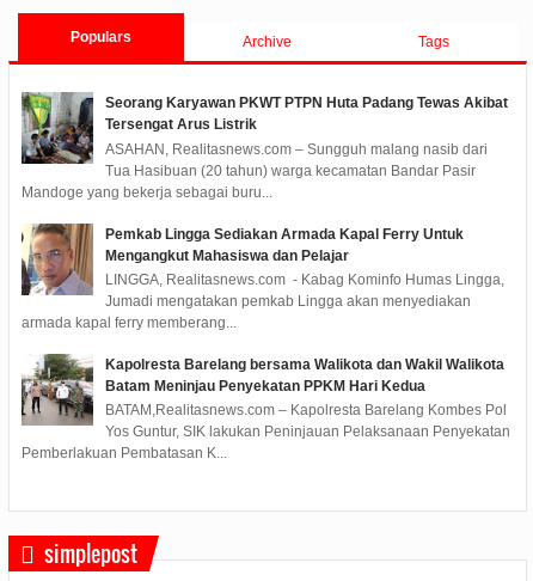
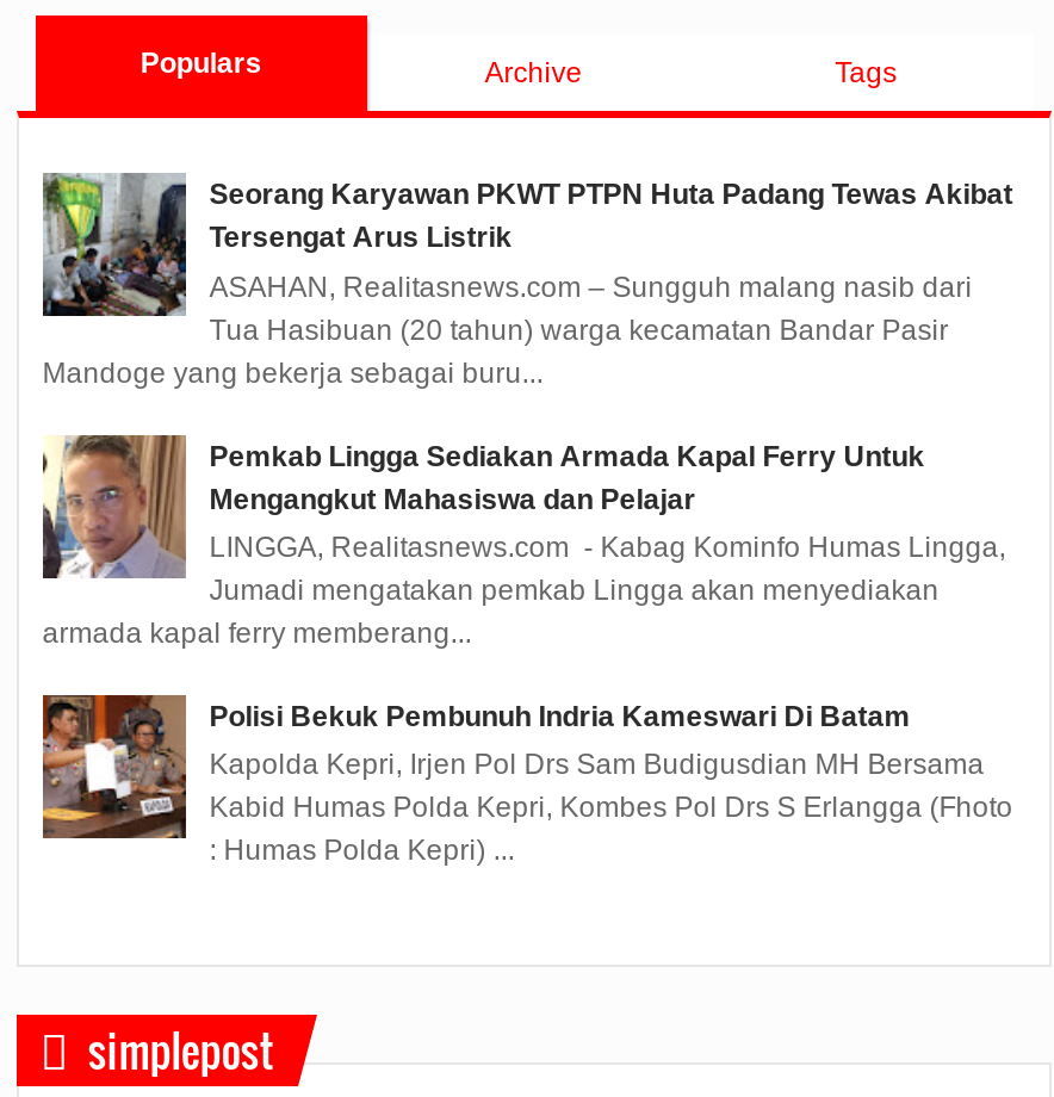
[22,354,504,426] [image] | Kapolresta Barelang bersama Walikota dan Wakil Walikota | Batam Meninjau Penyekatan PPKM Hari Kedua -> [41,693,910,817] [image] | Polisi Bekuk Pembunuh Indria Kameswari Di Batam
[21,402,510,462] BATAM,Realitasnews.com – Kapolresta Barelang Kombes Pol | Yos Guntur, SIK lakukan Peninjauan Pelaksanaan Penyekatan | Pemberlakuan Pembatasan K... -> [209,748,1013,867] Kapolda Kepri, Irjen Pol Drs Sam Budigusdian MH Bersama | Kabid Humas Polda Kepri, Kombes Pol Drs S Erlangga (Fhoto | : Humas Polda Kepri) ...

